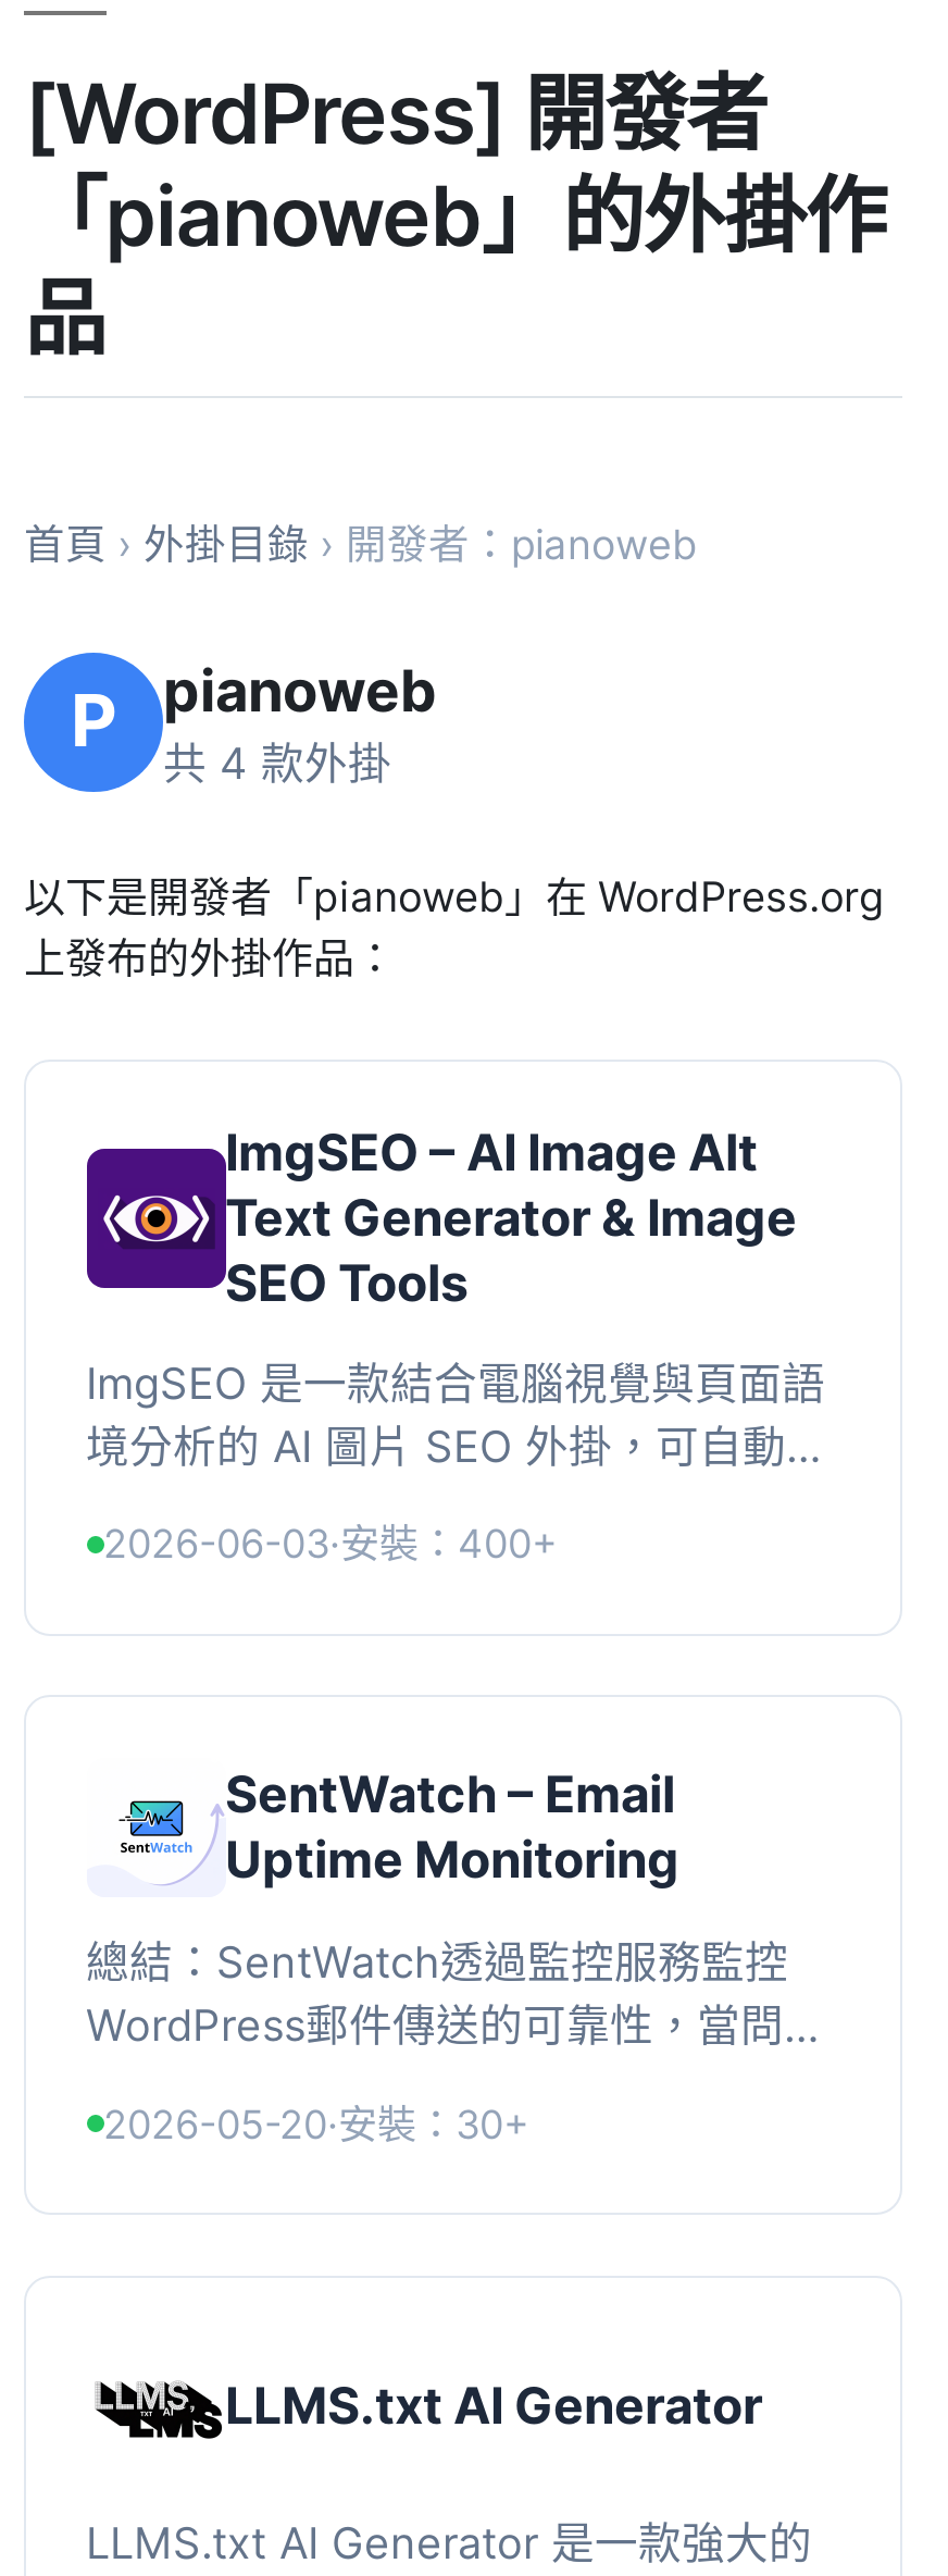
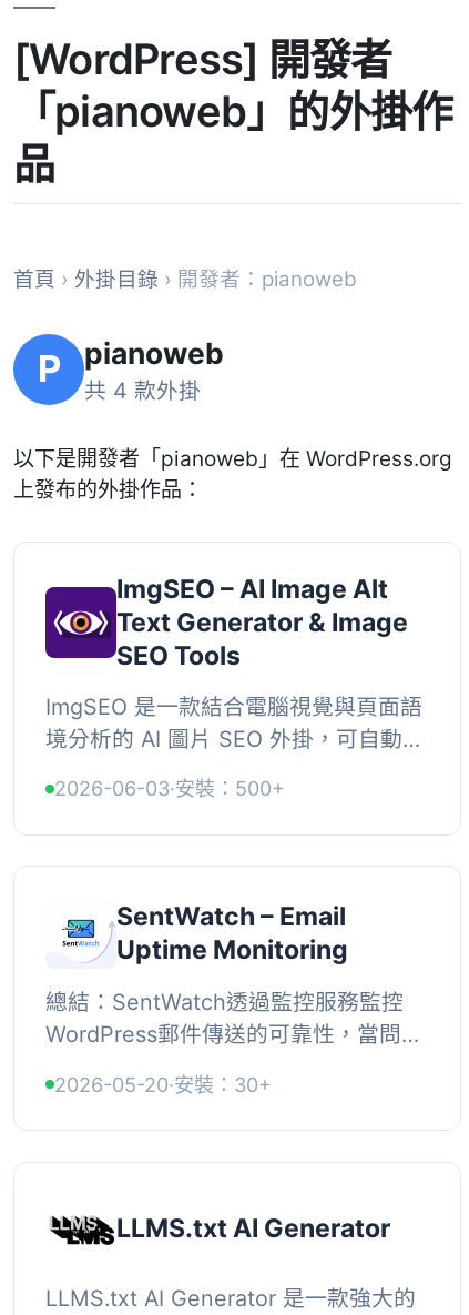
[103,1521,558,1567] 2026-06-03·安裝：400+ -> [54,777,284,800] 2026-06-03·安裝：500+

